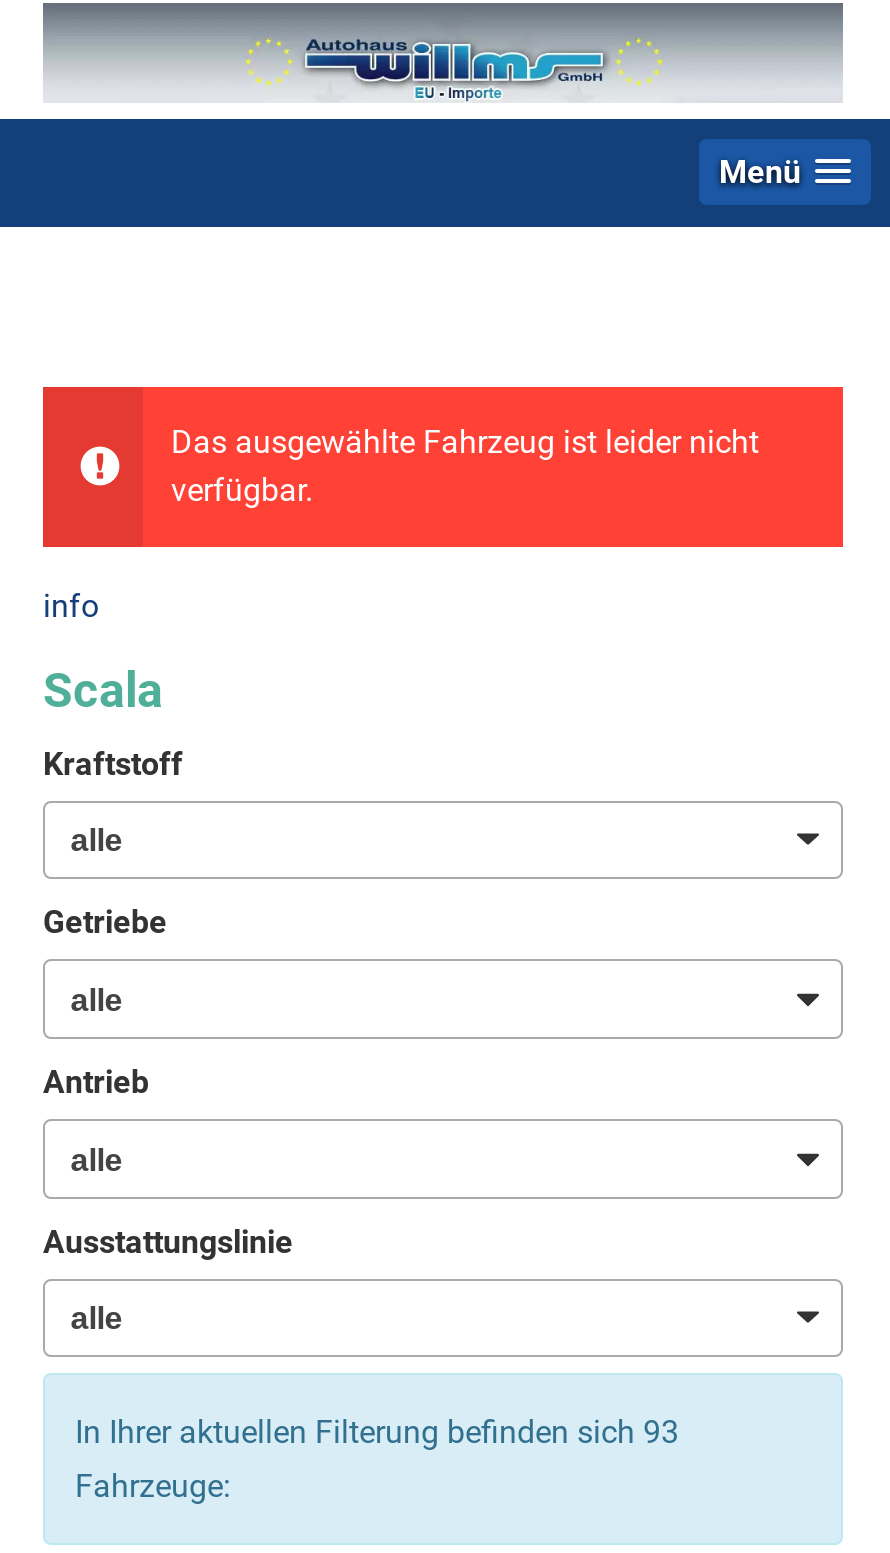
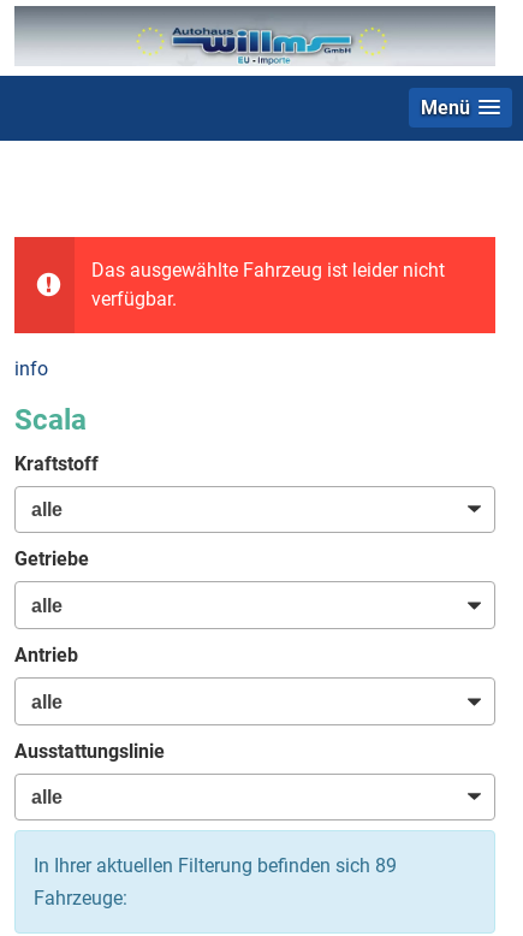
[75,1413,679,1451] In Ihrer aktuellen Filterung befinden sich 93 -> [34,854,397,877] In Ihrer aktuellen Filterung befinden sich 89

